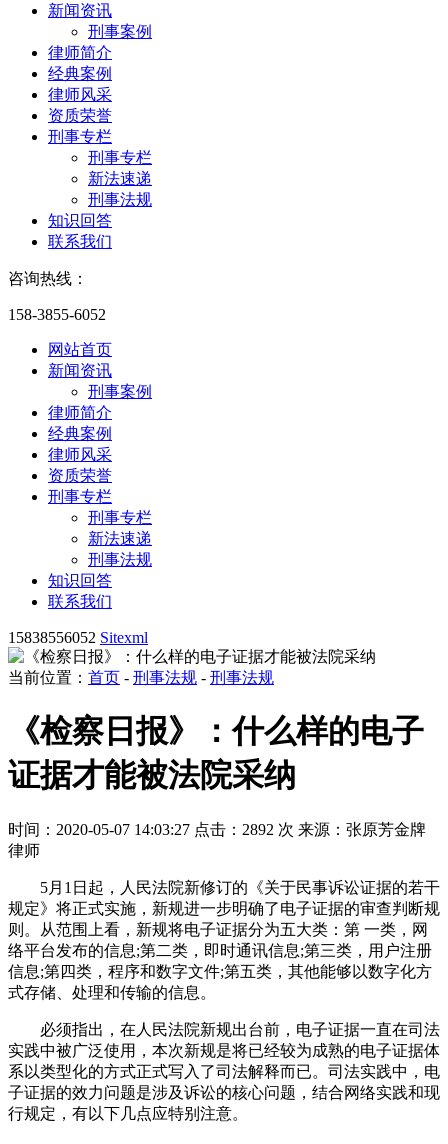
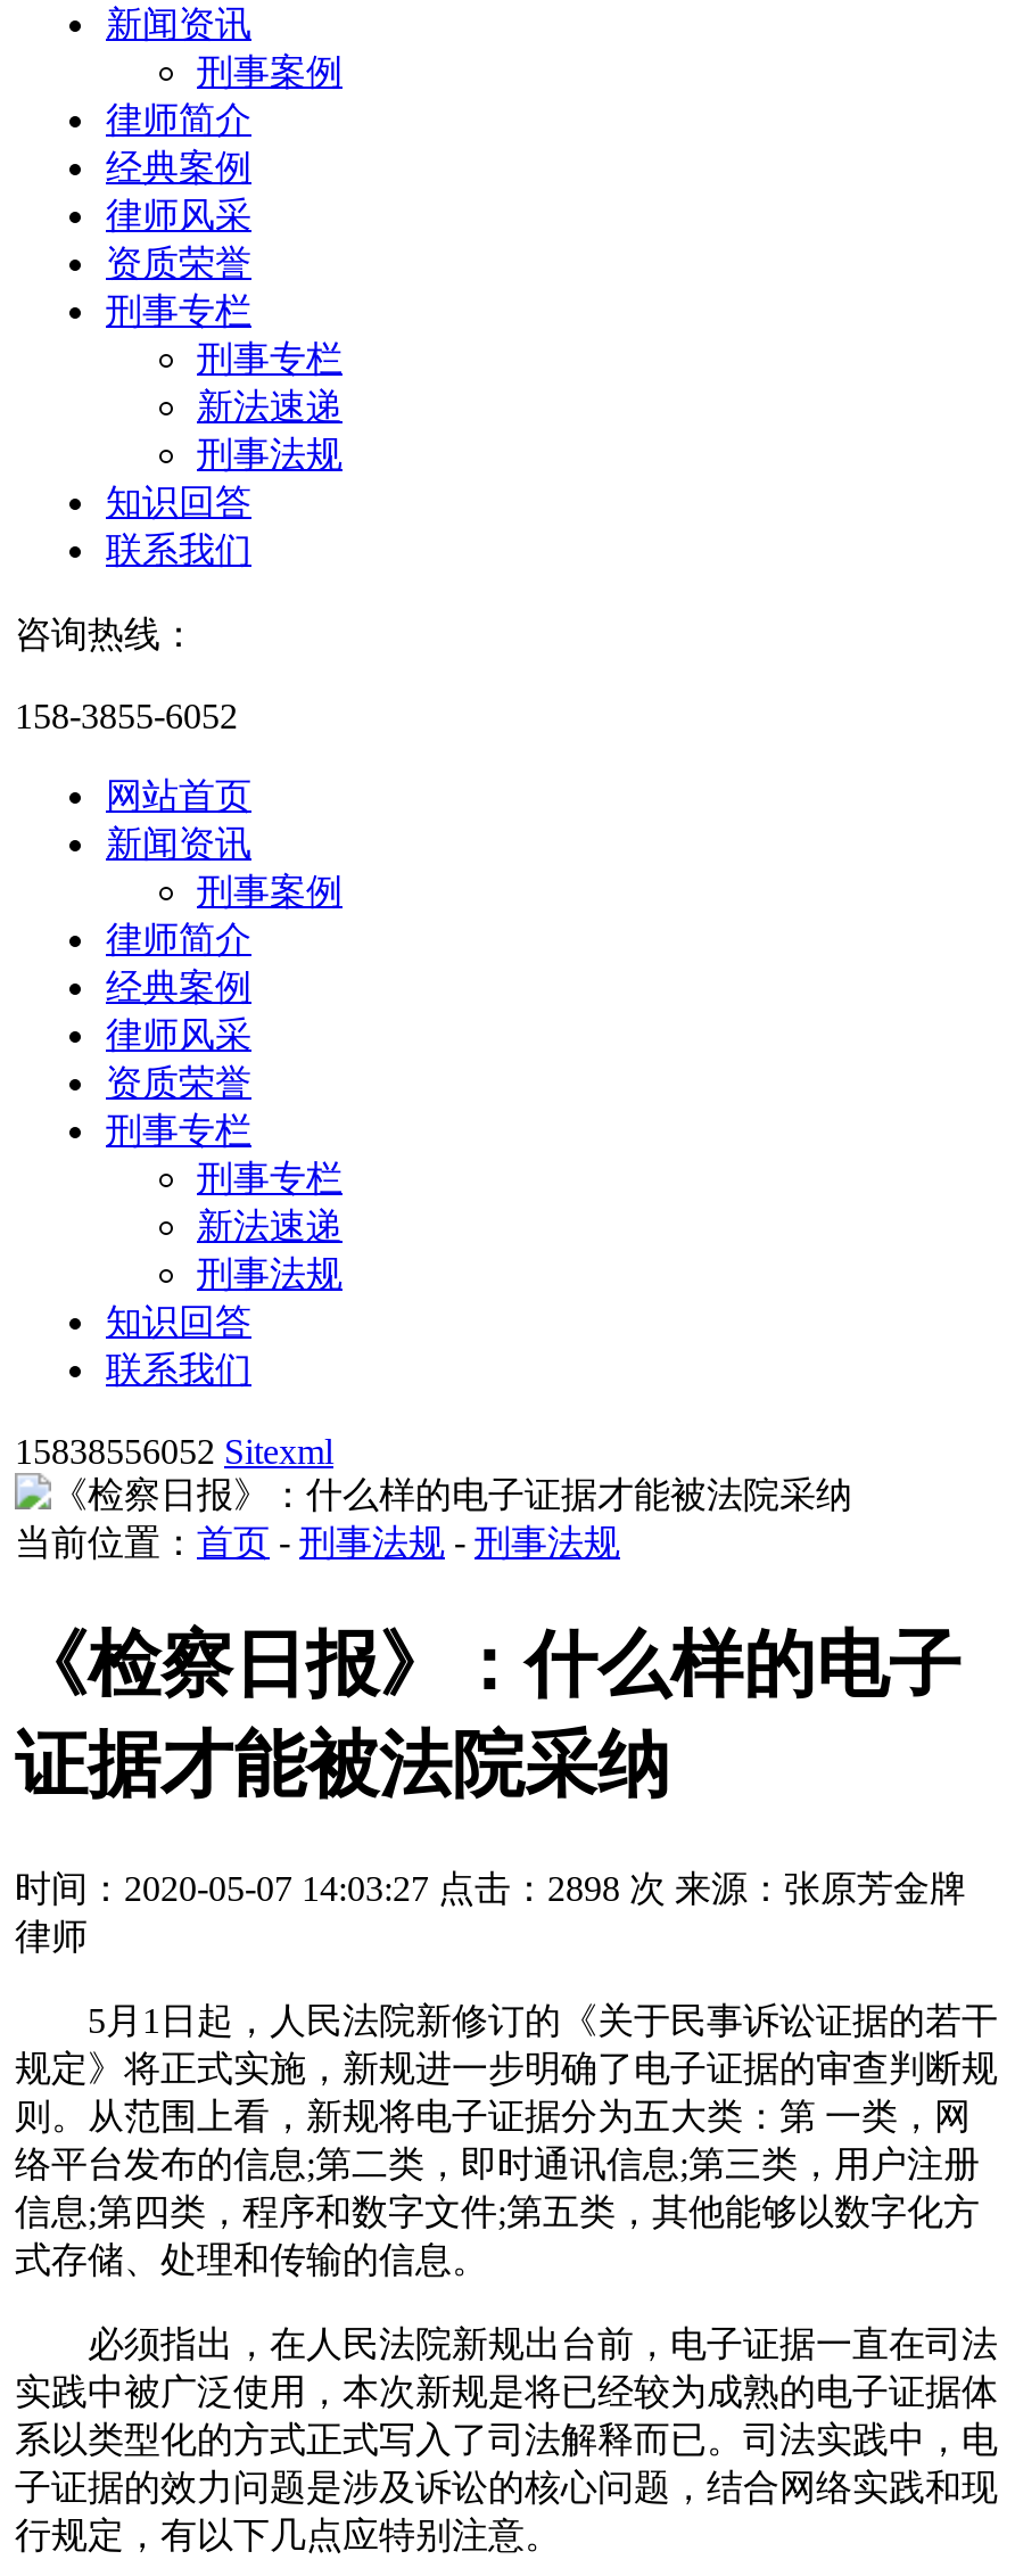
[8,821,426,838] 时间：2020-05-07 14:03:27 点击：2892 次 来源：张原芳金牌 -> [15,1869,966,1908] 时间：2020-05-07 14:03:27 点击：2898 次 来源：张原芳金牌

